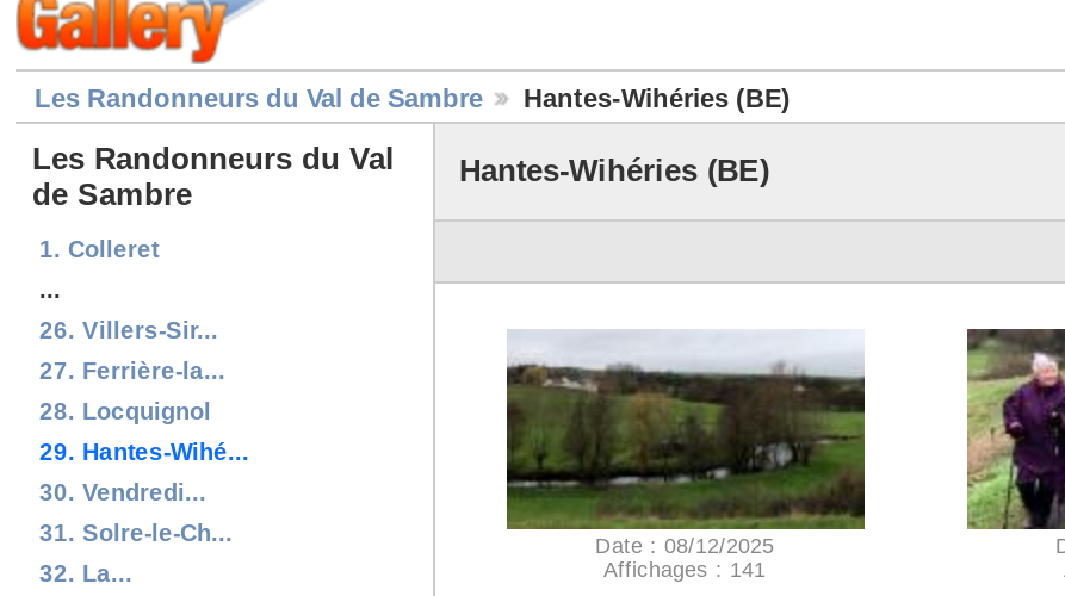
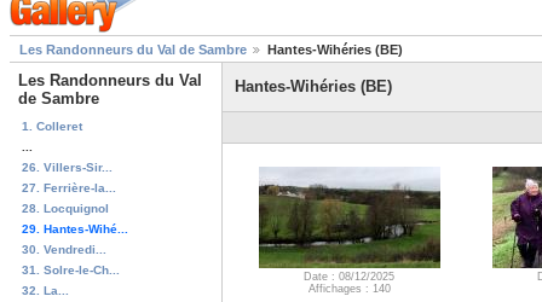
[603,558,766,582] Affichages : 141 -> [308,283,390,295] Affichages : 140

